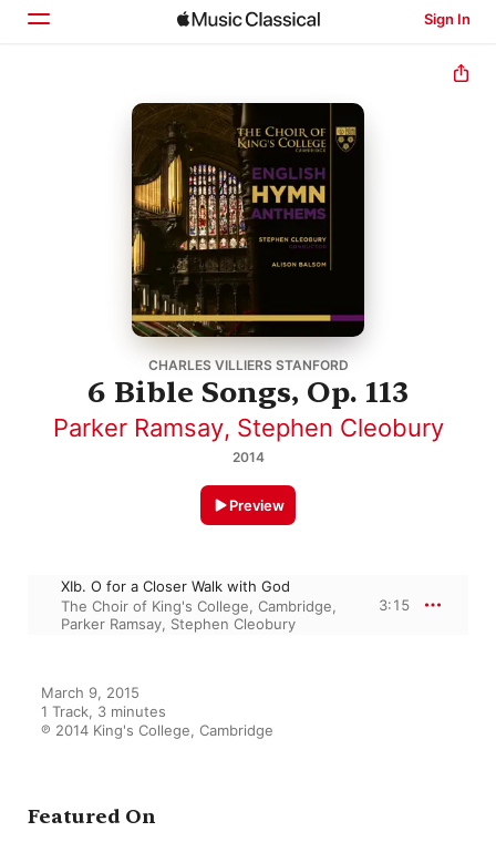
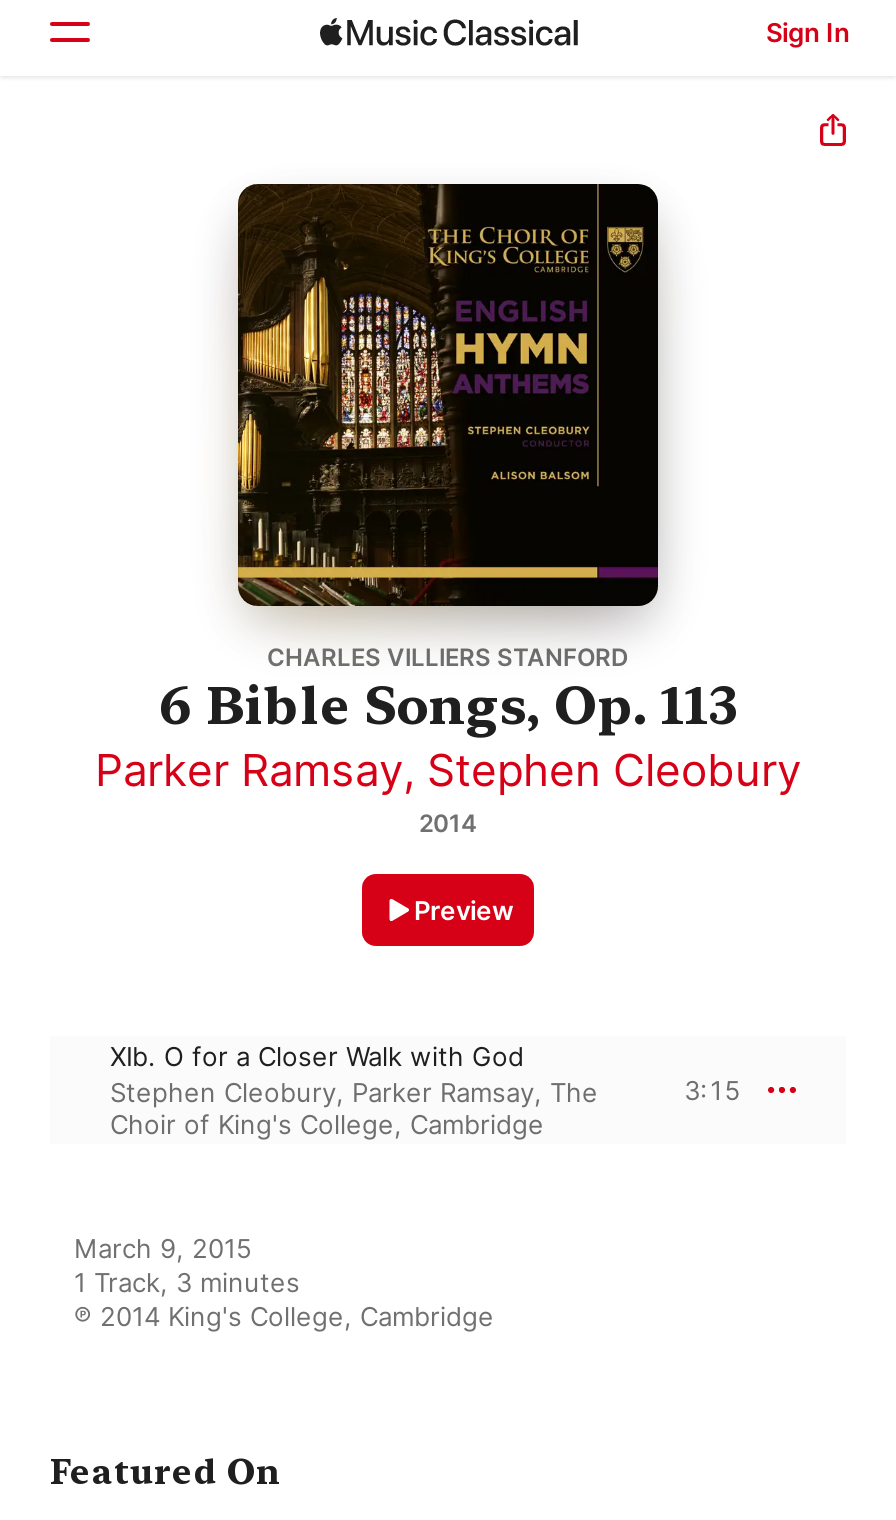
[61,597,337,633] The Choir of King's College, Cambridge, | Parker Ramsay, Stephen Cleobury -> [110,1076,598,1140] Stephen Cleobury, Parker Ramsay, The | Choir of King's College, Cambridge

